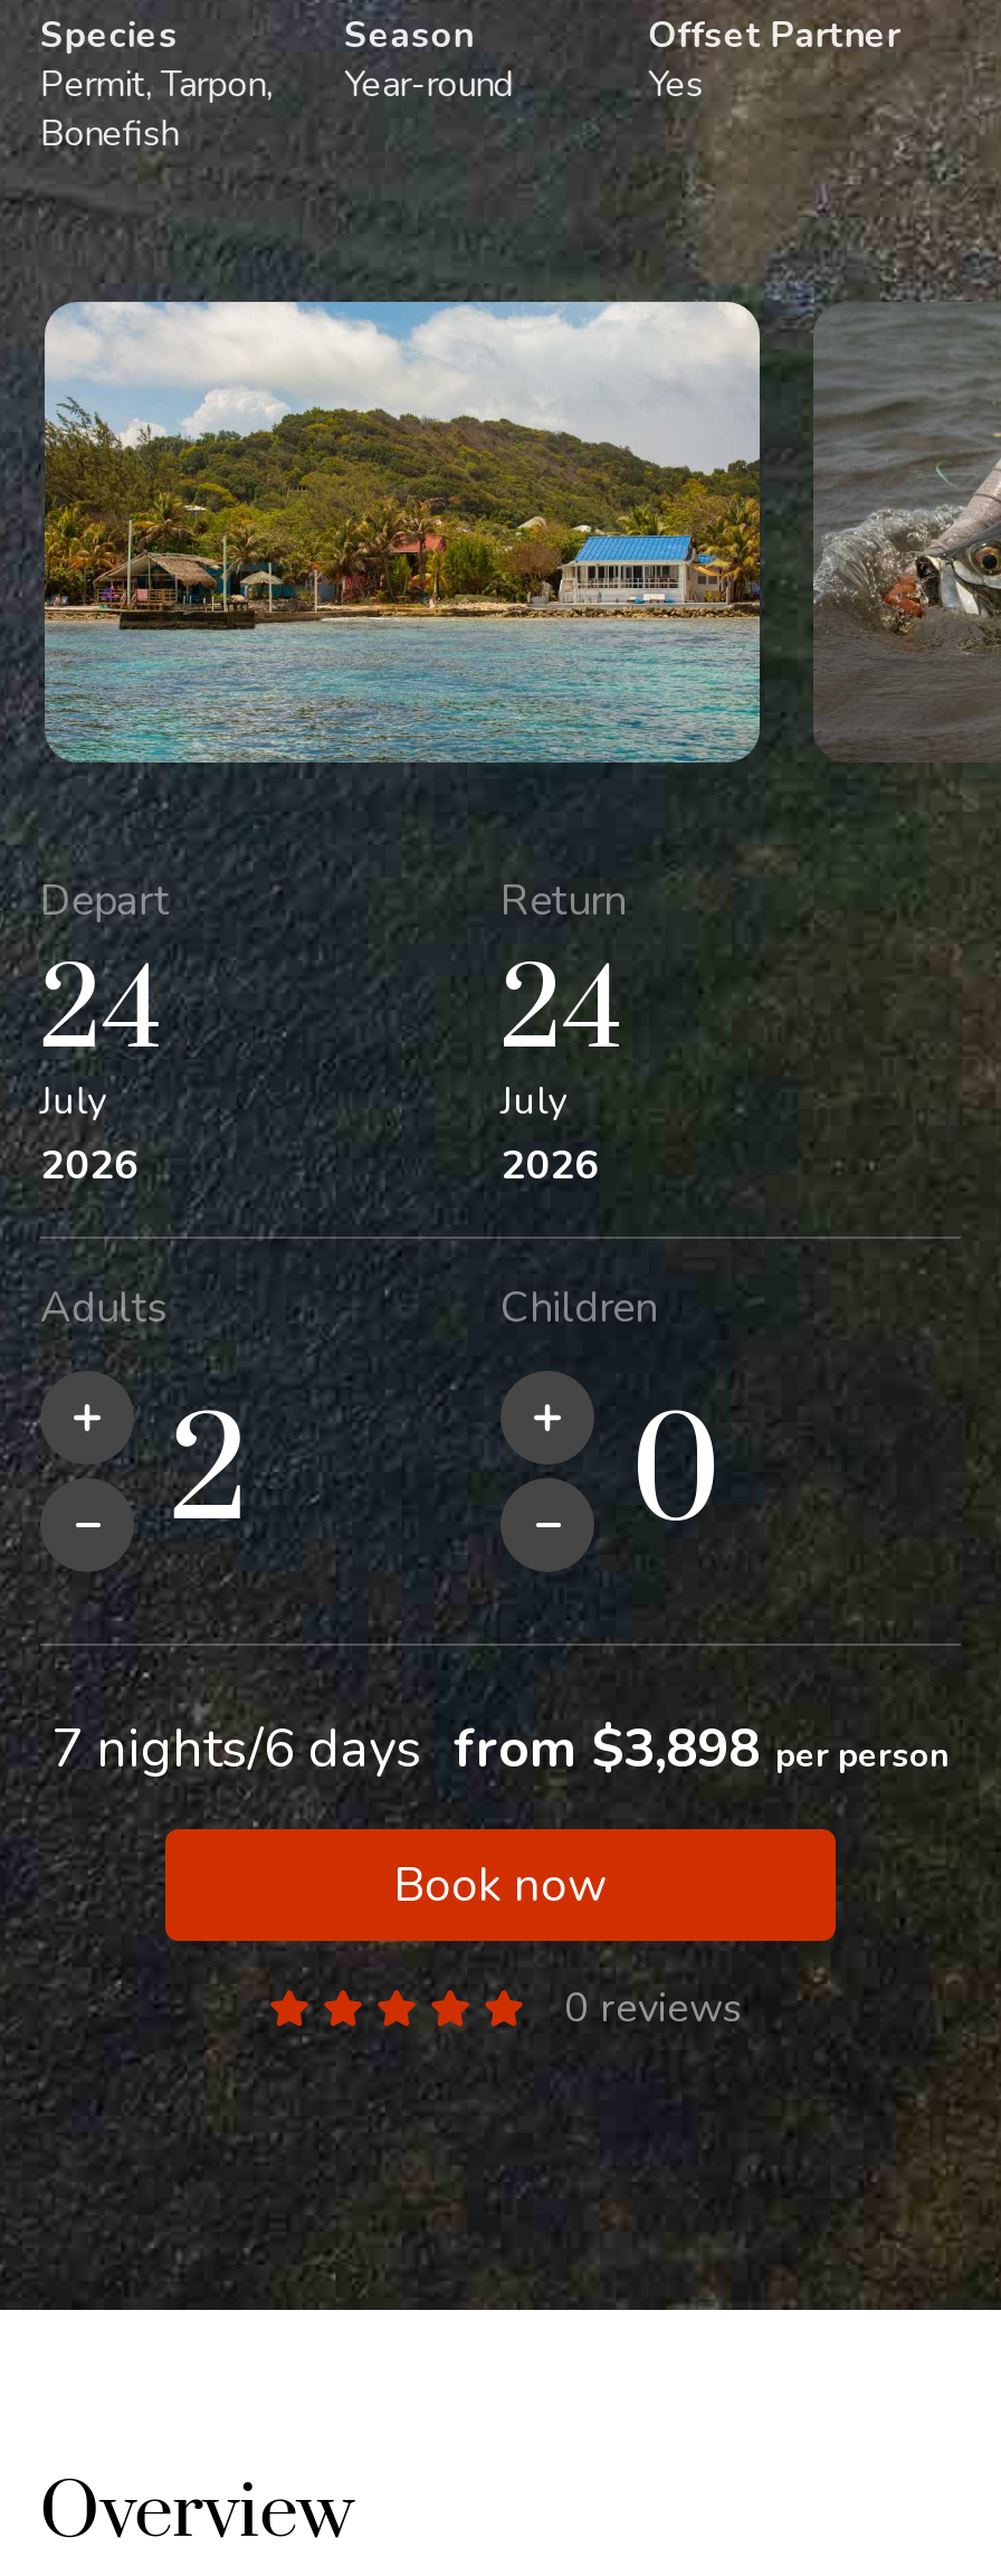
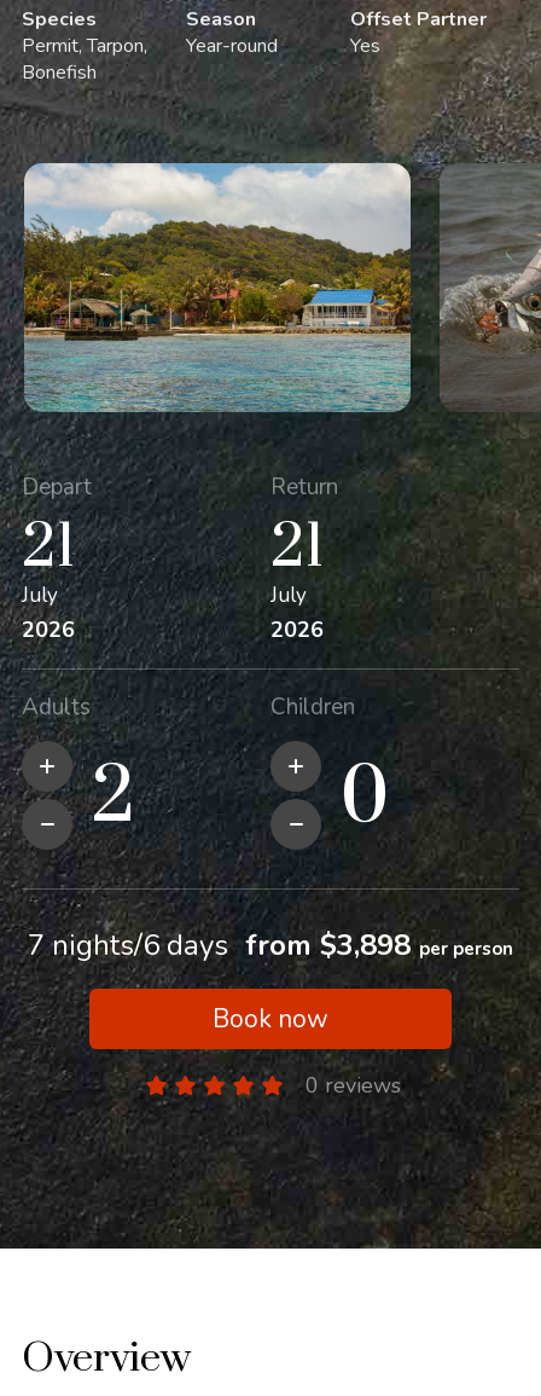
[40,944,163,1085] 24 -> [22,510,75,586] 21
[500,944,623,1085] 24 -> [270,510,324,586] 21

